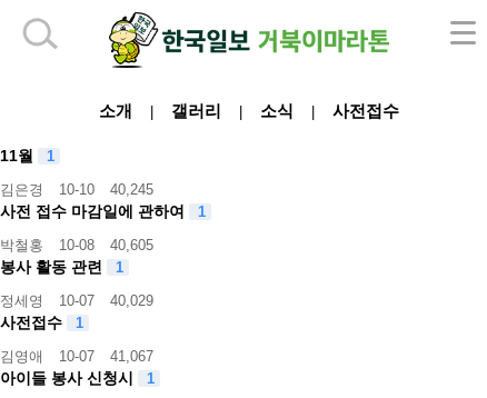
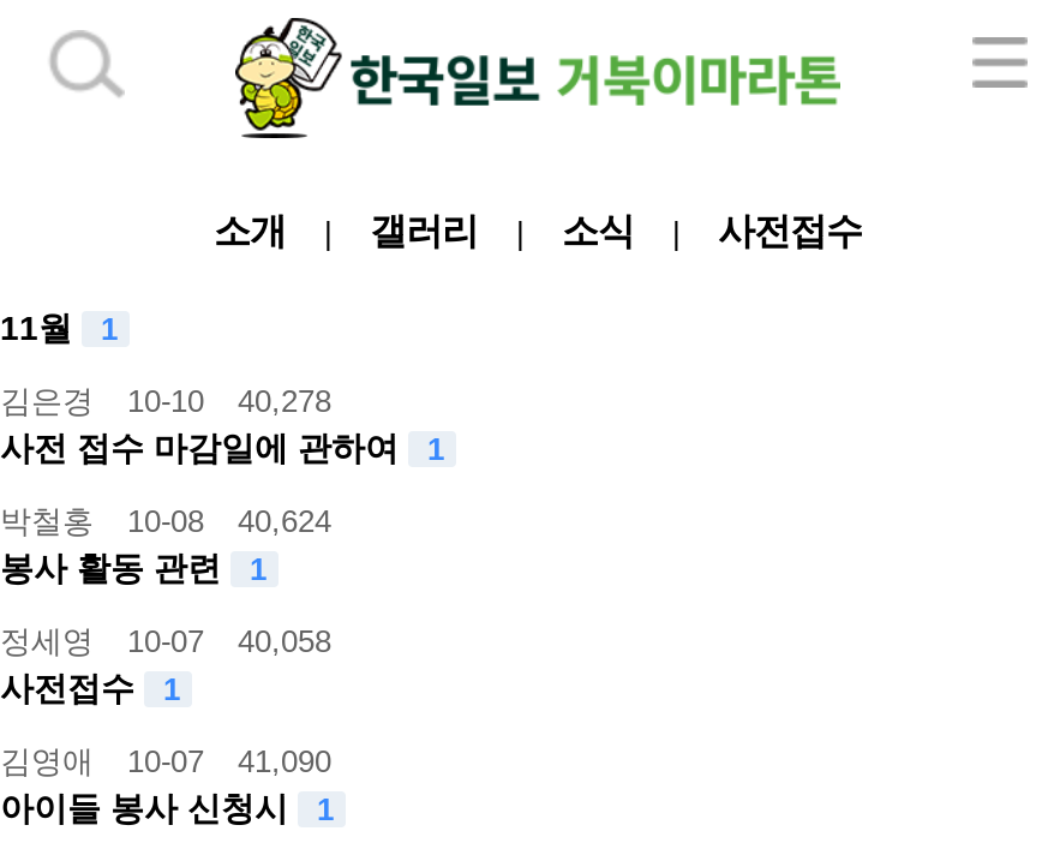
[0,181,153,198] 김은경 10-10 40,245 -> [0,383,331,419] 김은경 10-10 40,278
[0,237,153,253] 박철홍 10-08 40,605 -> [0,503,331,539] 박철홍 10-08 40,624
[0,292,153,309] 정세영 10-07 40,029 -> [0,623,331,659] 정세영 10-07 40,058
[0,348,153,365] 김영애 10-07 41,067 -> [0,743,331,779] 김영애 10-07 41,090

